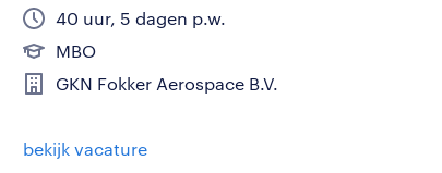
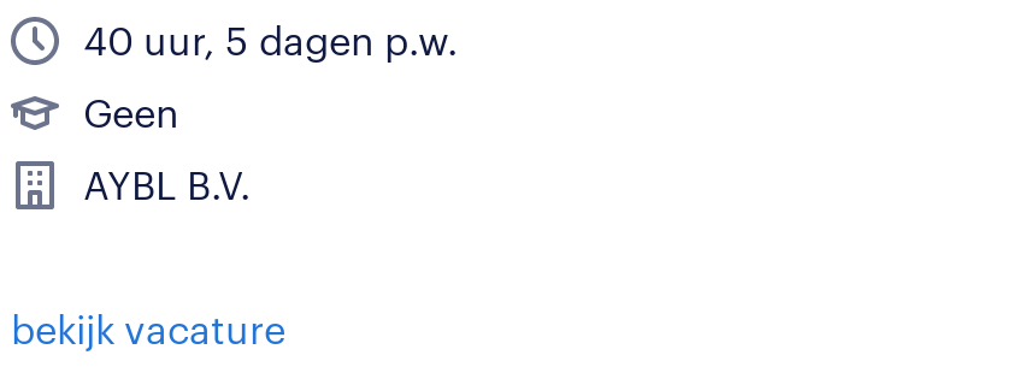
[56,40,96,61] MBO -> [83,89,179,135] Geen
[56,73,278,94] GKN Fokker Aerospace B.V. -> [83,161,252,207] AYBL B.V.

